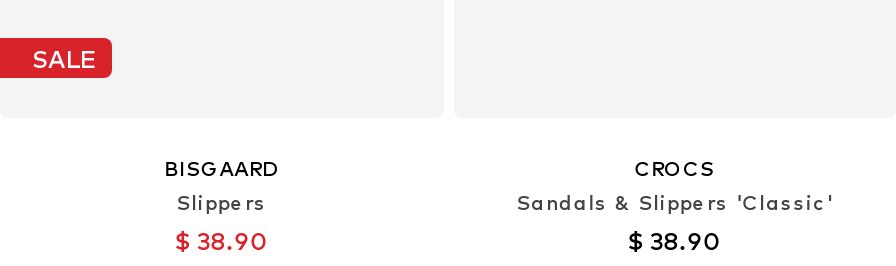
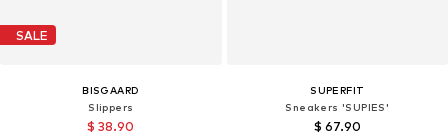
[516,156,833,256] CROCS | Sandals & Slippers 'Classic' | $ 38.90 -> [285,84,389,134] SUPERFIT | Sneakers 'SUPIES' | $ 67.90

